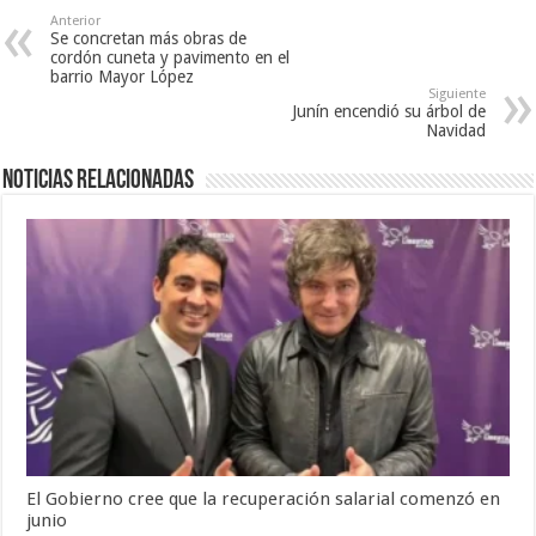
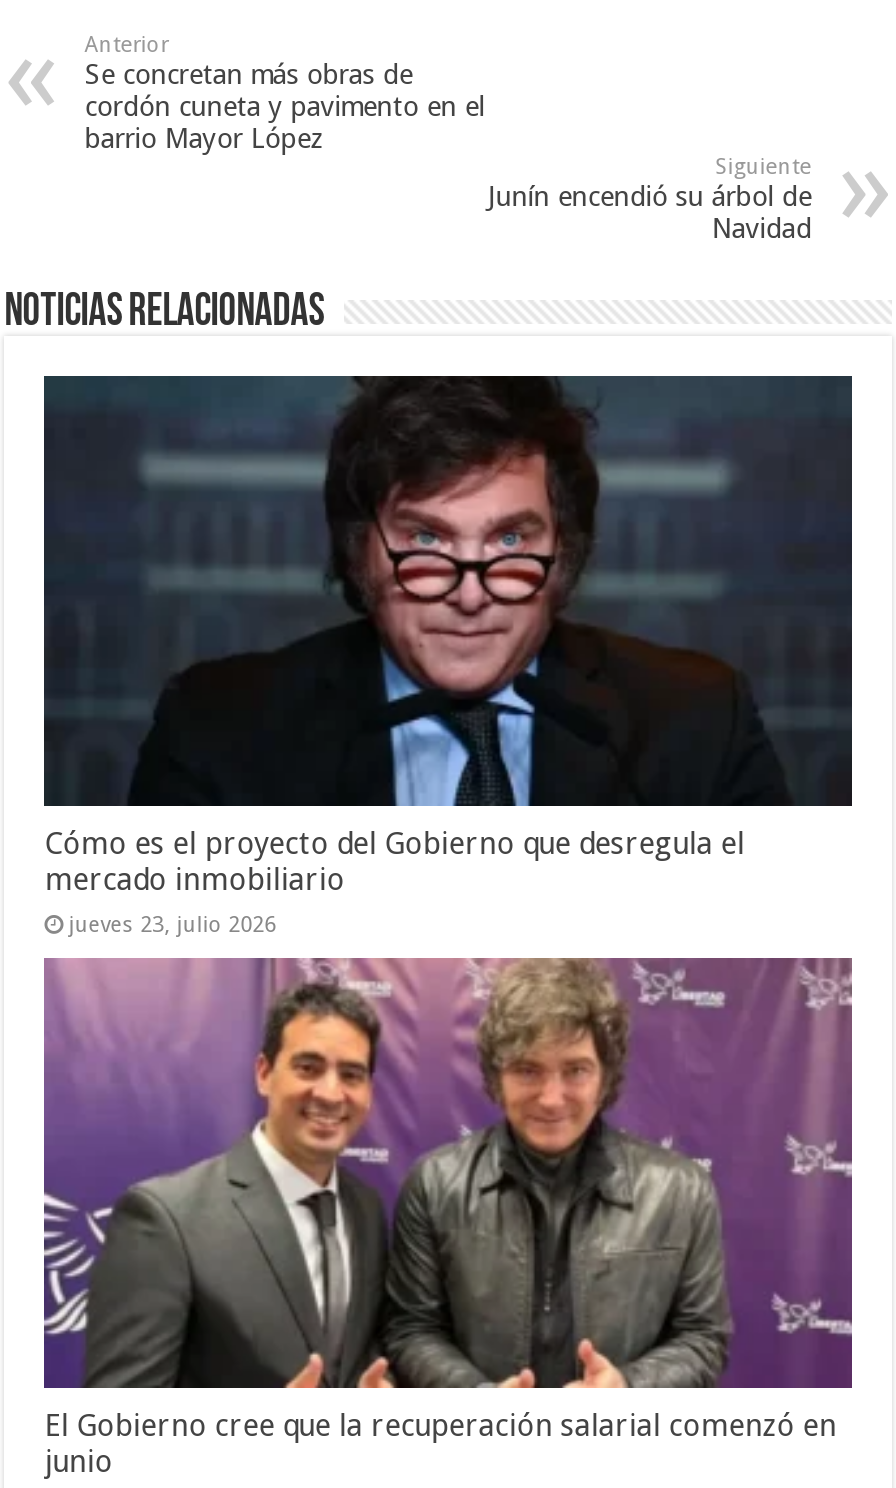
none -> [42,374,852,938] [image] | Cómo es el proyecto del Gobierno que desregula el | mercado inmobiliario | jueves 23, julio 2026

